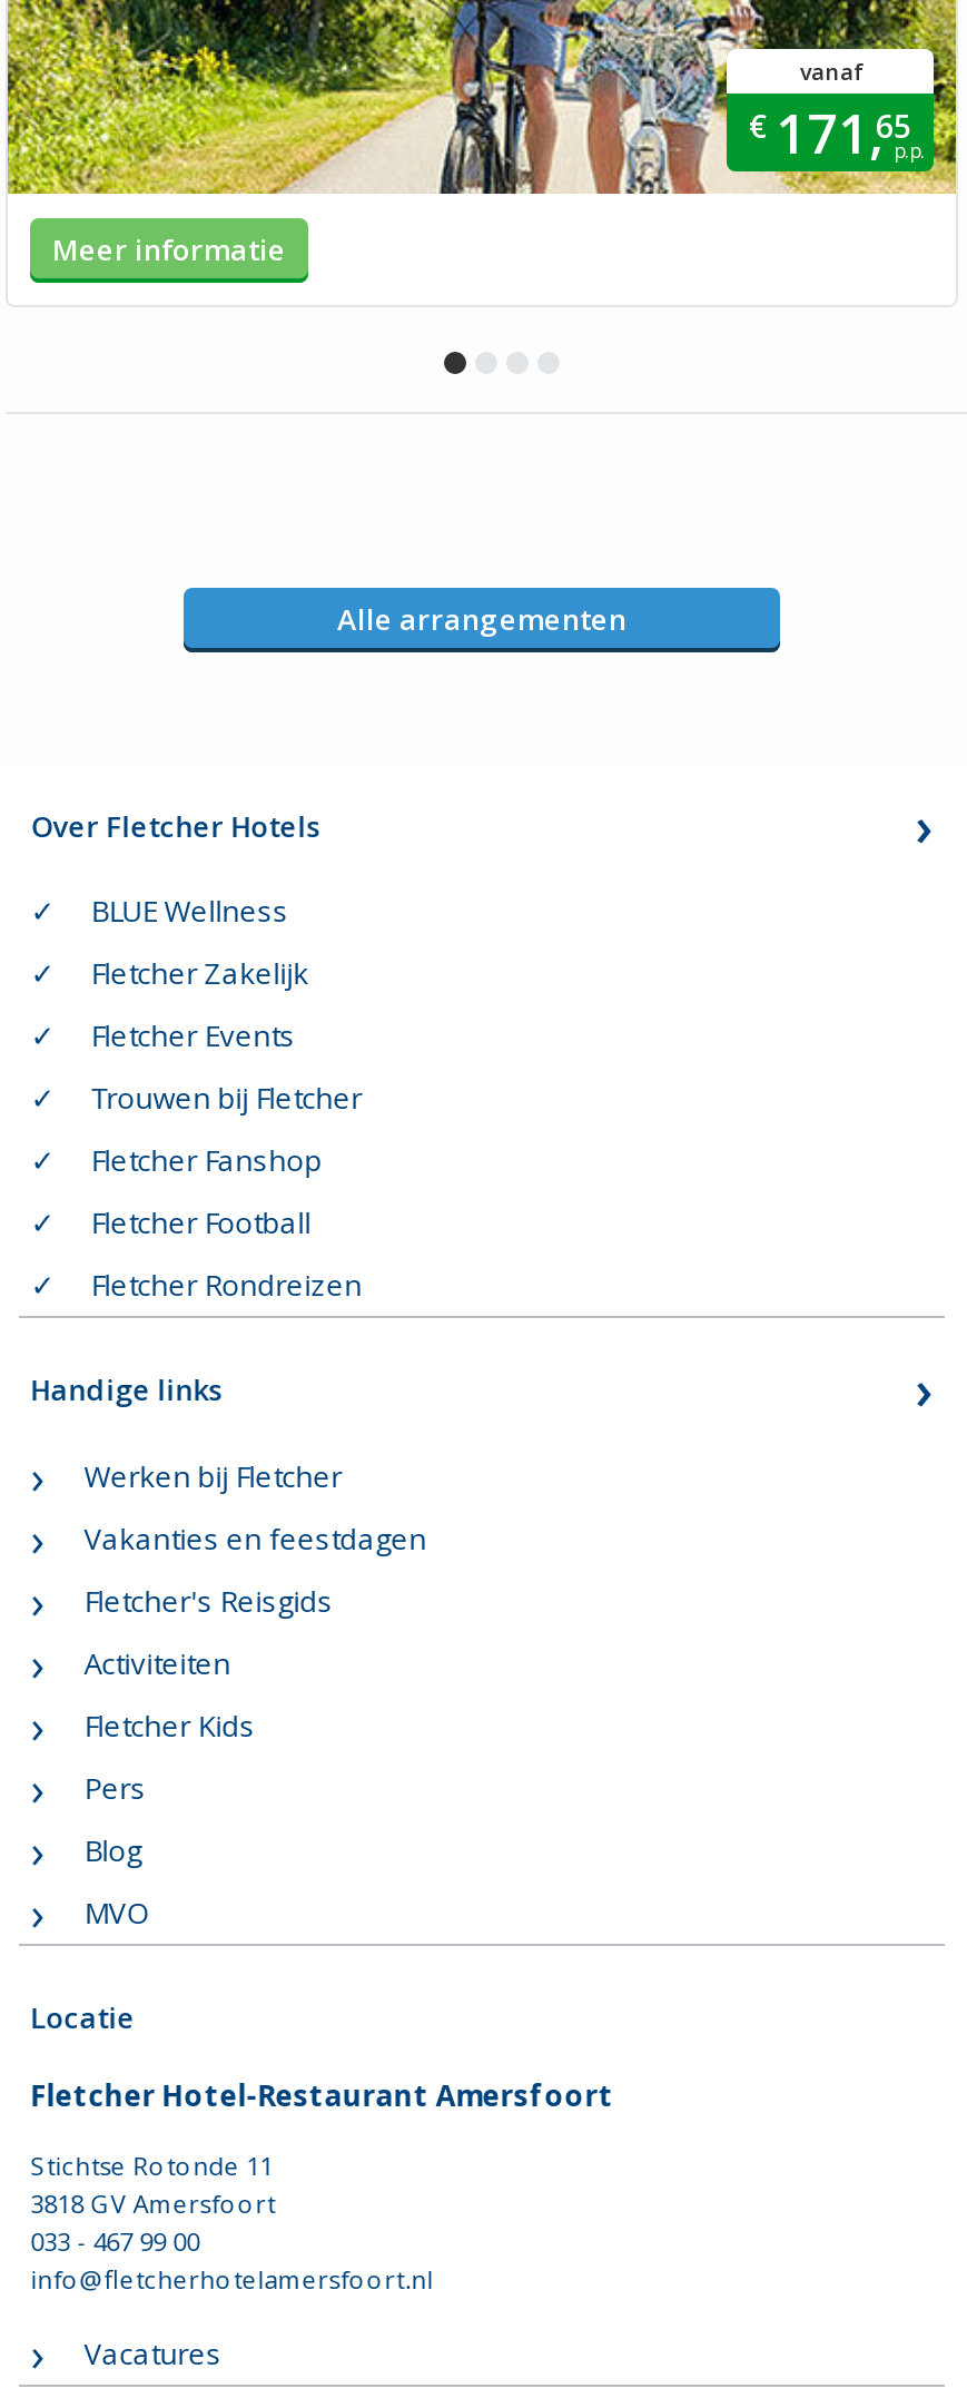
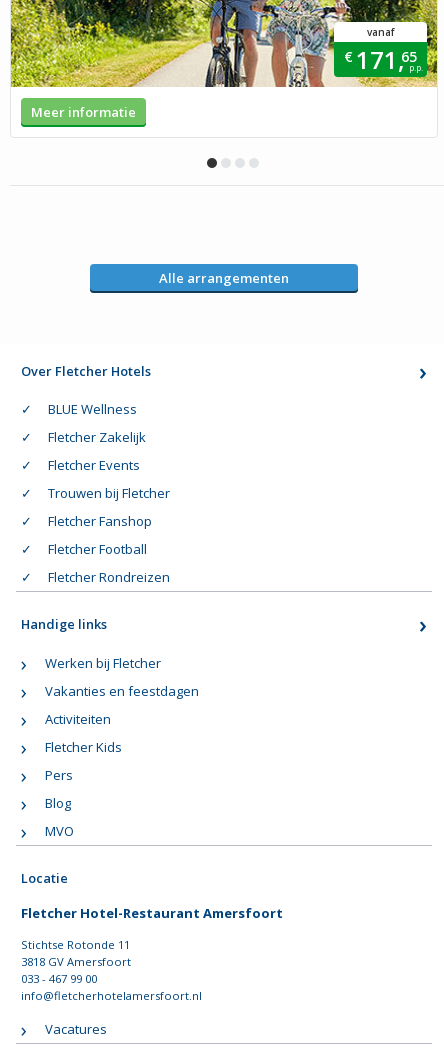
[84,1581,333,1621] Fletcher's Reisgids -> none

